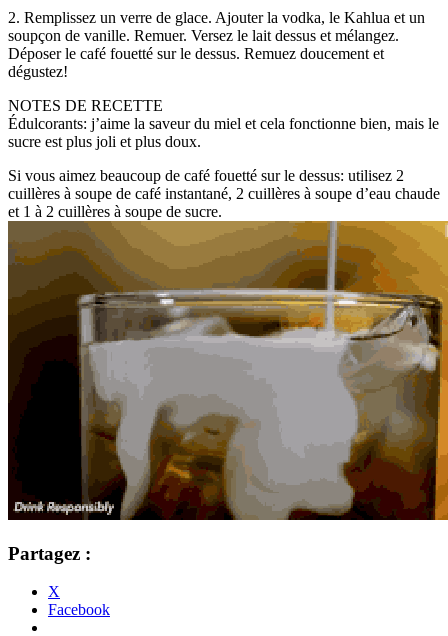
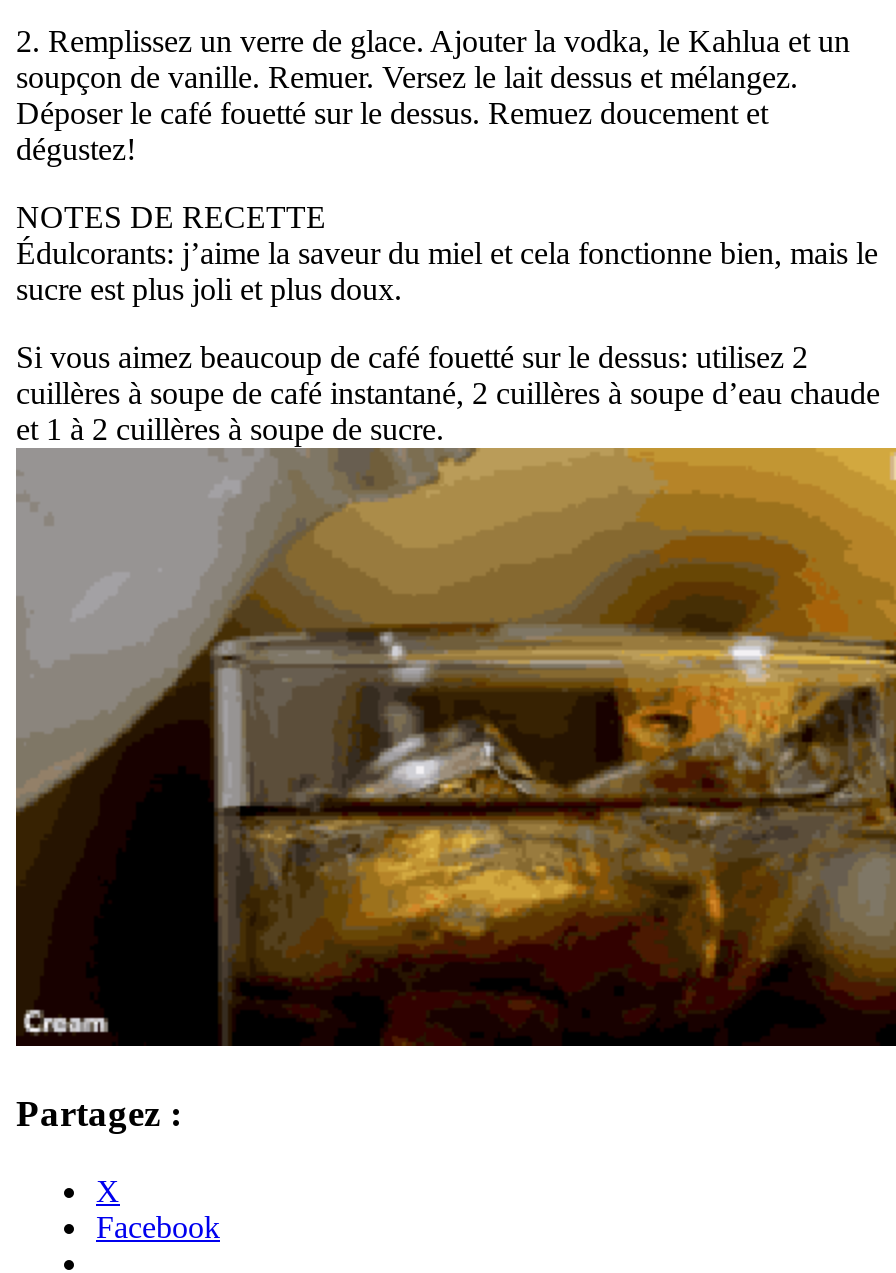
[8,221,445,521] [image] -> [14,447,890,1049] [image]

